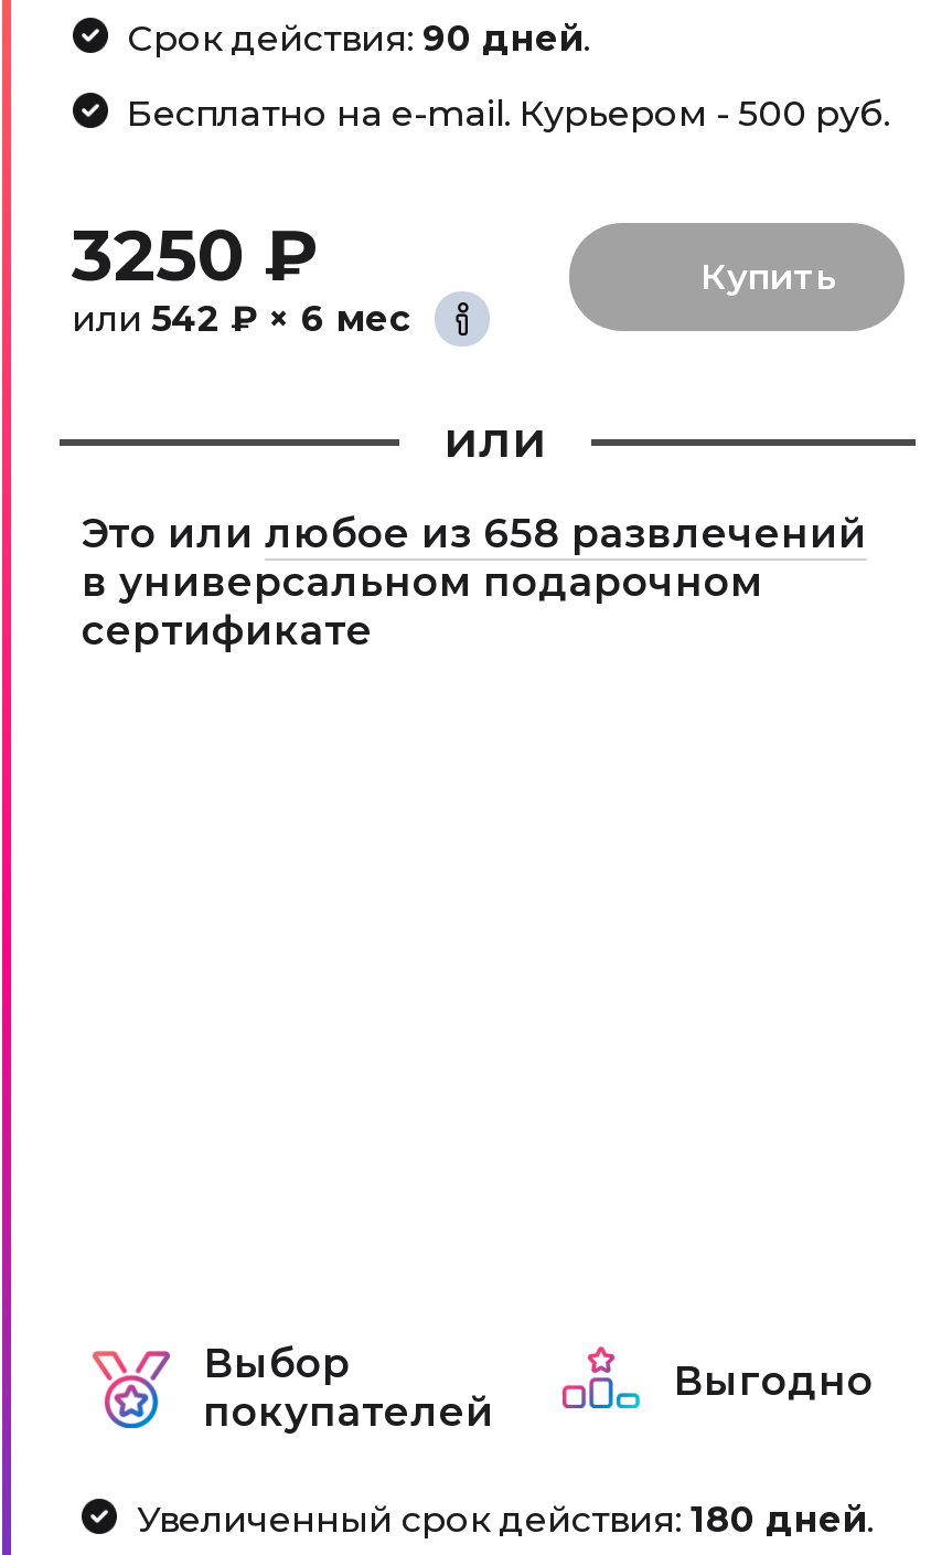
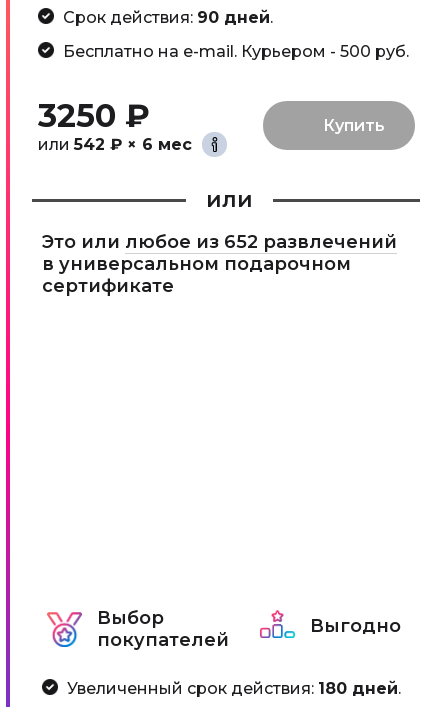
[82,510,867,558] Это или любое из 658 развлечений -> [42,231,397,253] Это или любое из 652 развлечений

